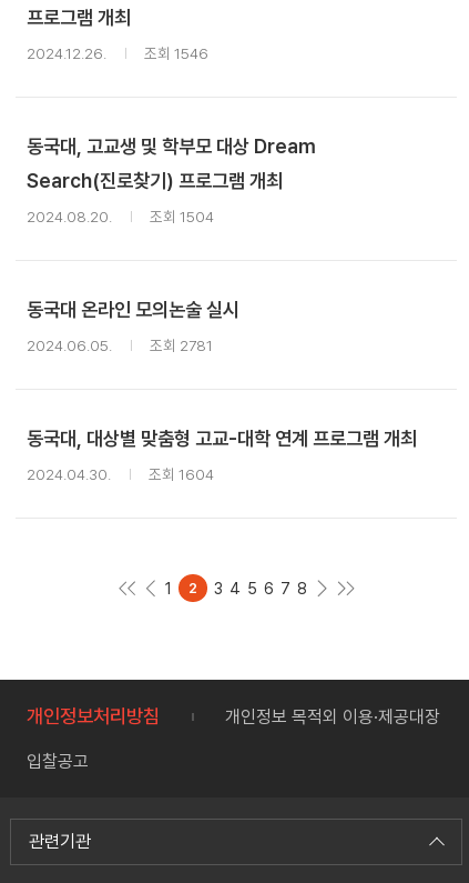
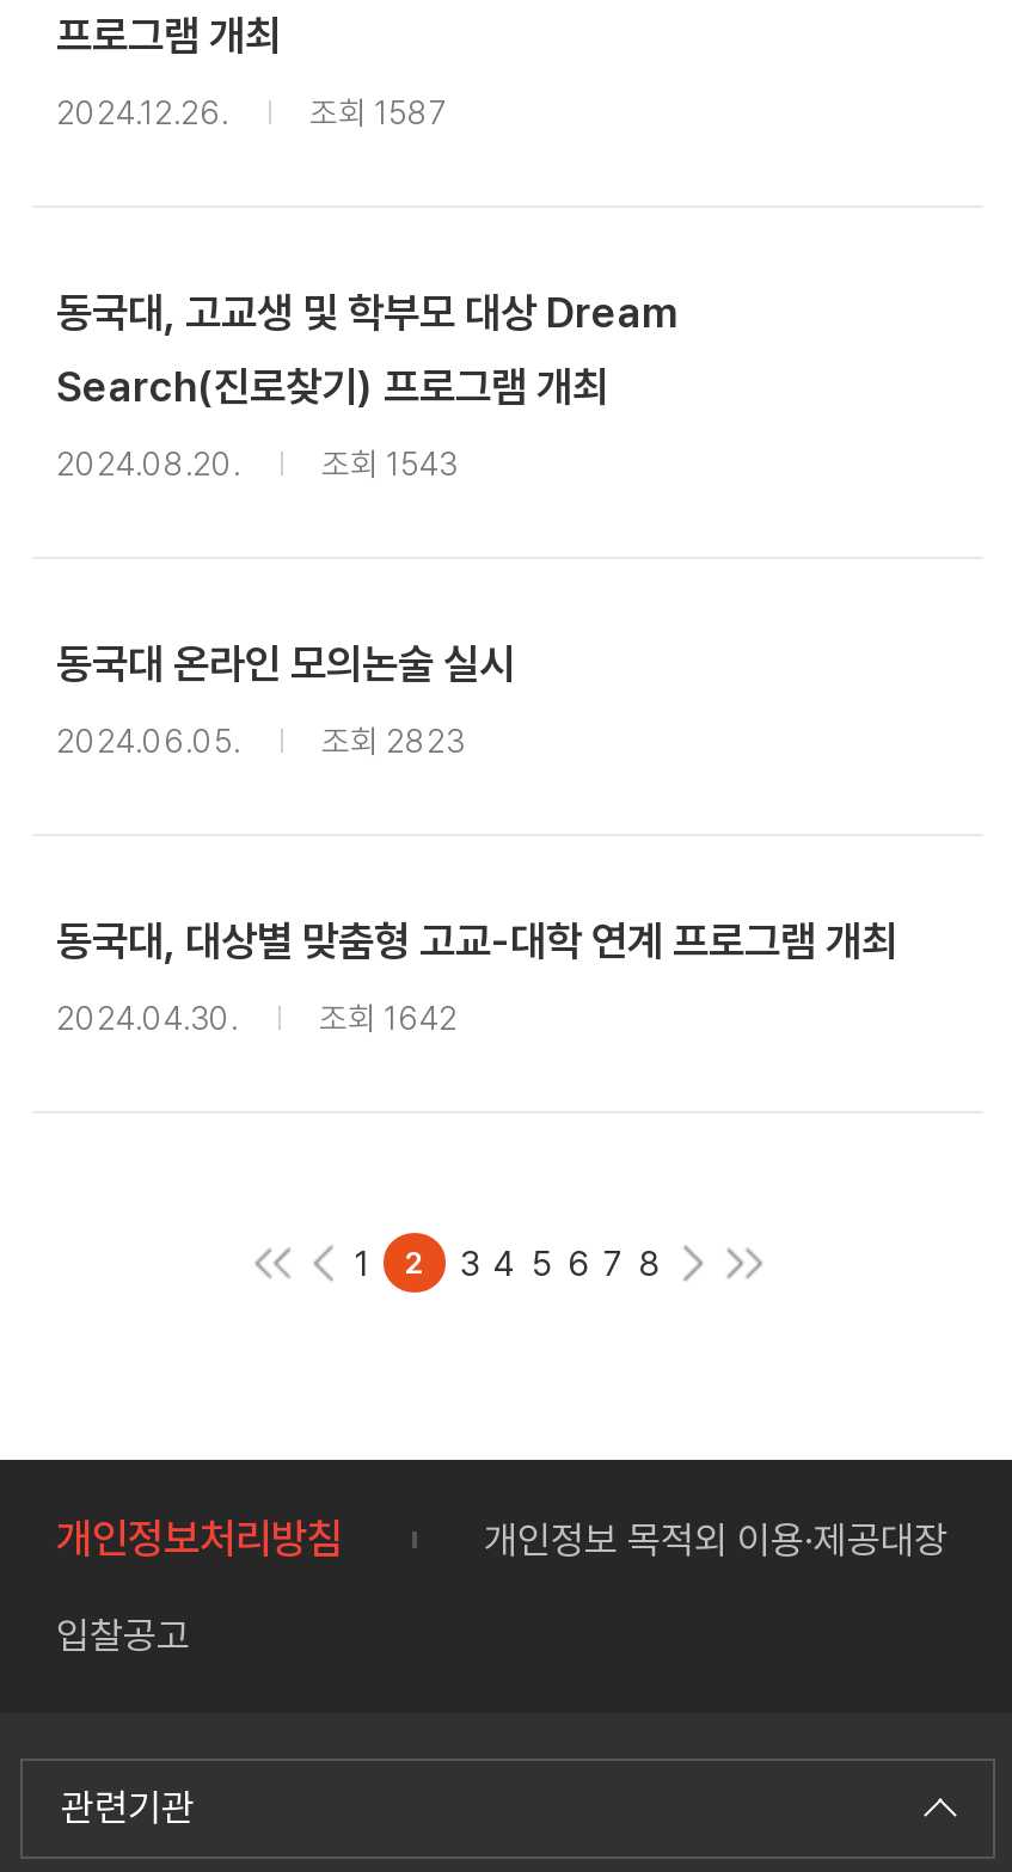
[144,45,208,63] 조회 1546 -> [309,94,446,132] 조회 1587
[150,208,214,226] 조회 1504 -> [321,445,458,483] 조회 1543
[150,337,213,355] 조회 2781 -> [321,722,465,761] 조회 2823
[149,466,214,483] 조회 1604 -> [319,999,458,1038] 조회 1642

